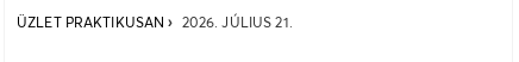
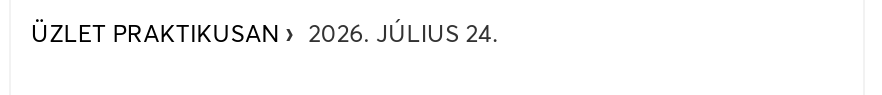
[17,13,293,31] ÜZLET PRAKTIKUSAN 2026. JÚLIUS 21. -> [31,18,499,48] ÜZLET PRAKTIKUSAN 2026. JÚLIUS 24.

